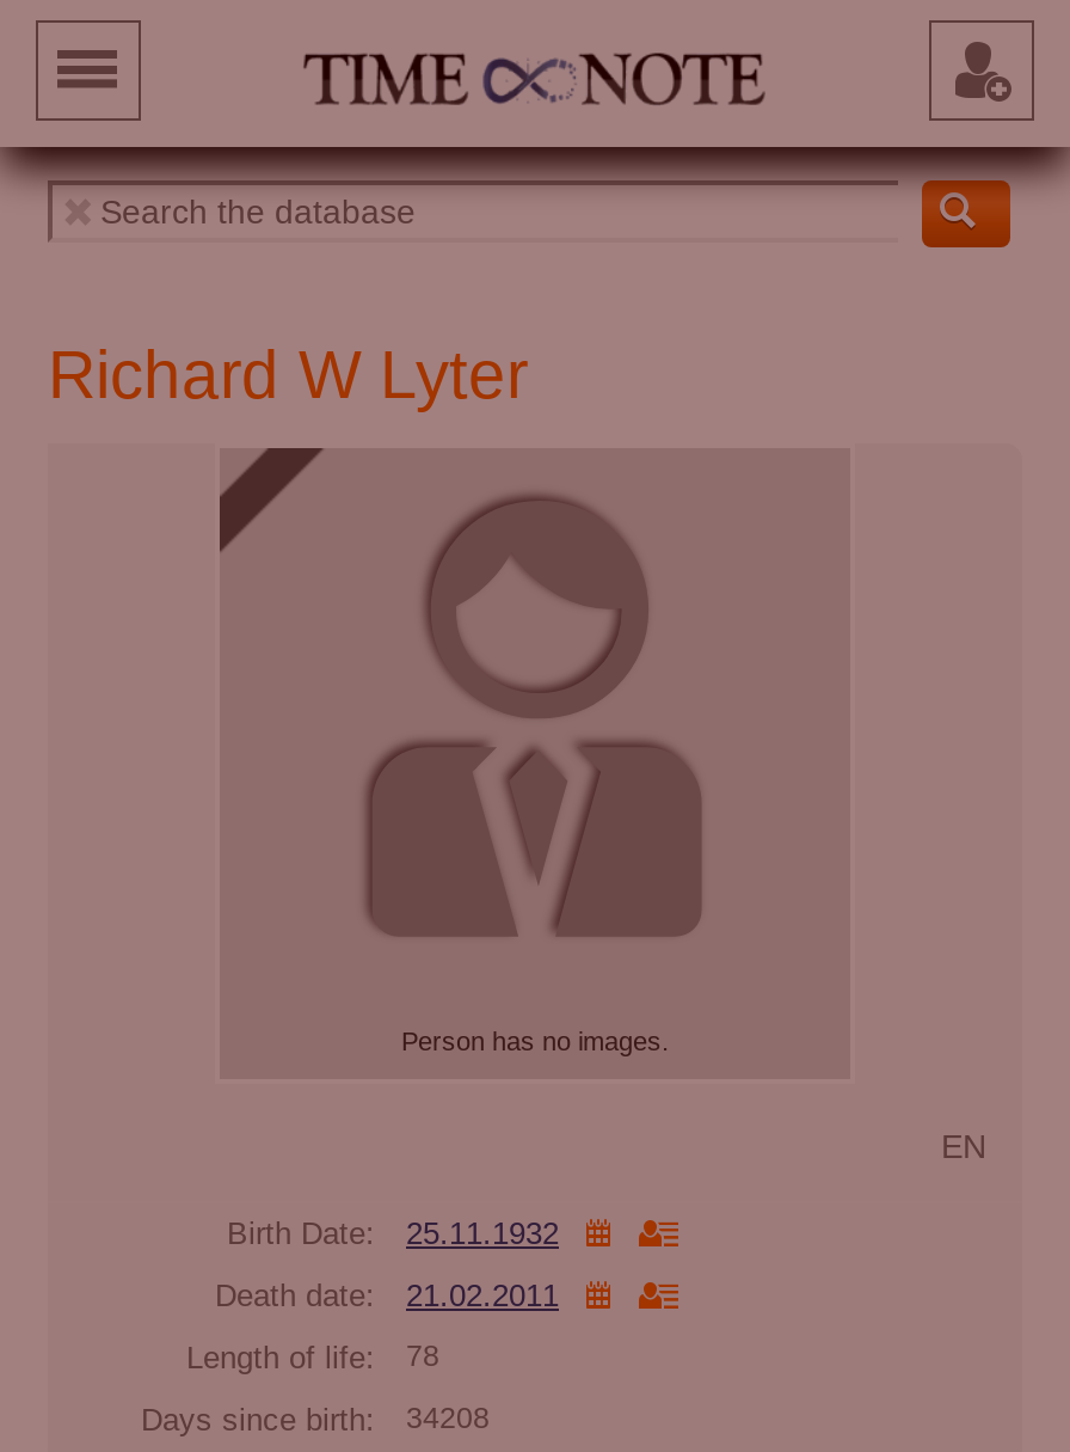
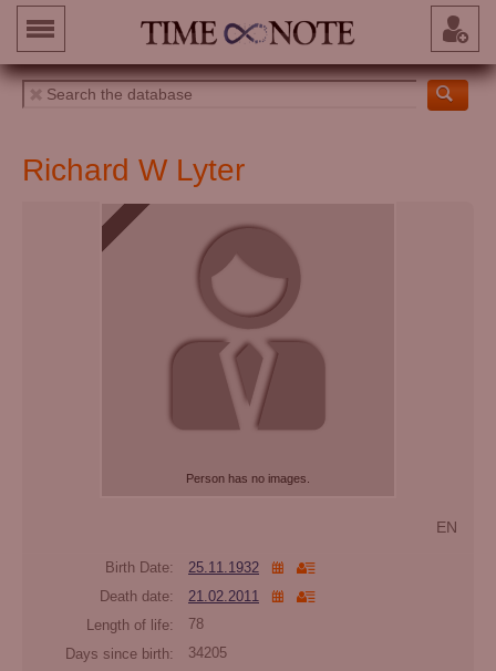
[141,1401,490,1437] Days since birth: 34208 -> [65,645,227,662] Days since birth: 34205

